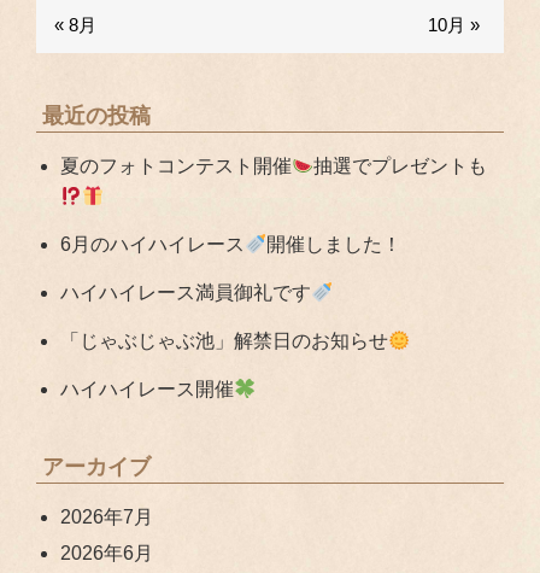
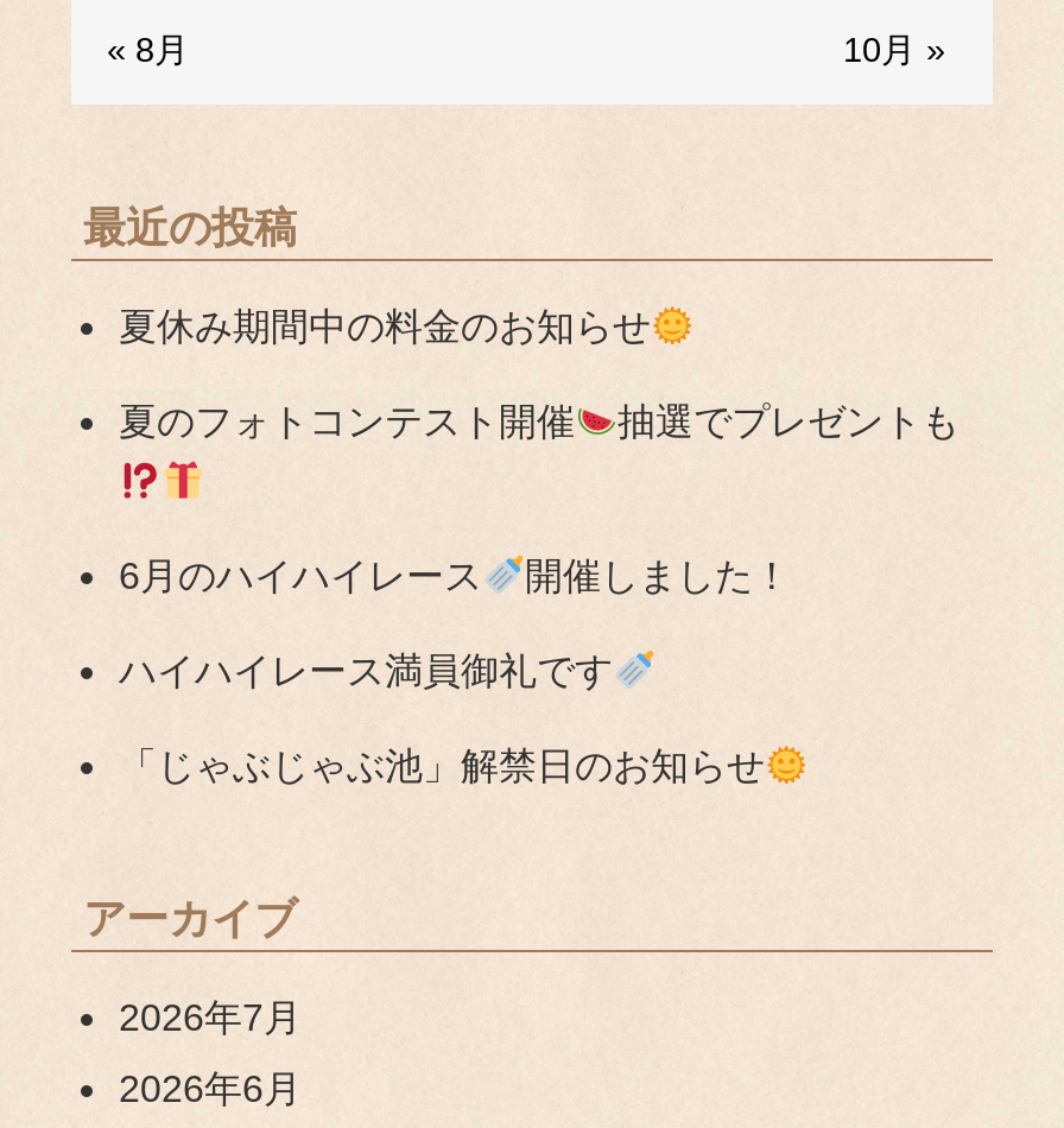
none -> [119,307,651,347] 夏休み期間中の料金のお知らせ
moved [60,156,487,351] -> [119,402,959,786]: 夏のフォトコンテスト開催 | 抽選でプレゼントも | 6月のハイハイレース | 開催しました！ | ハイハイレース満員御礼です | 「じゃぶじゃぶ池」解禁日のお知らせ
[60,379,234,399] ハイハイレース開催 -> none

